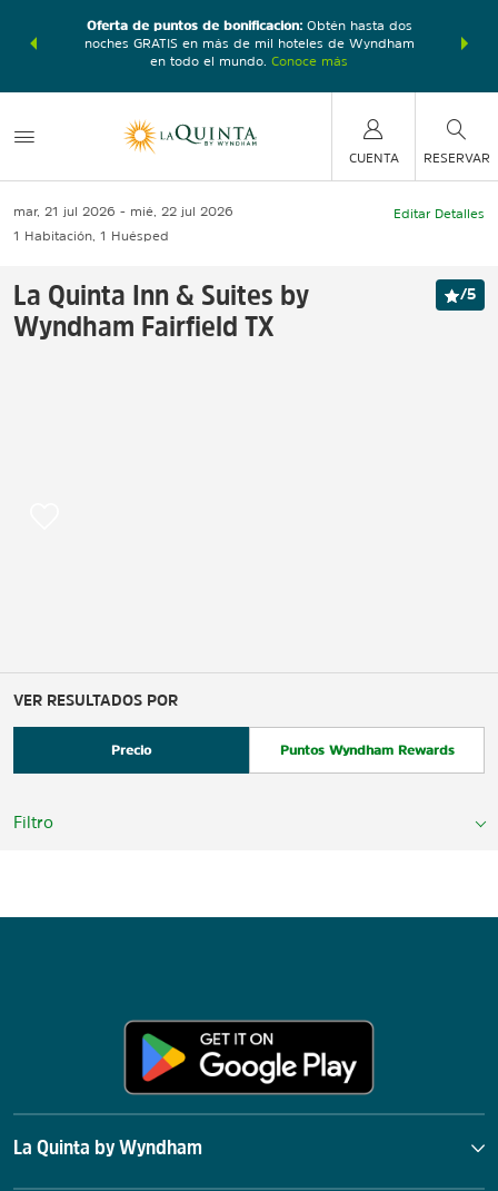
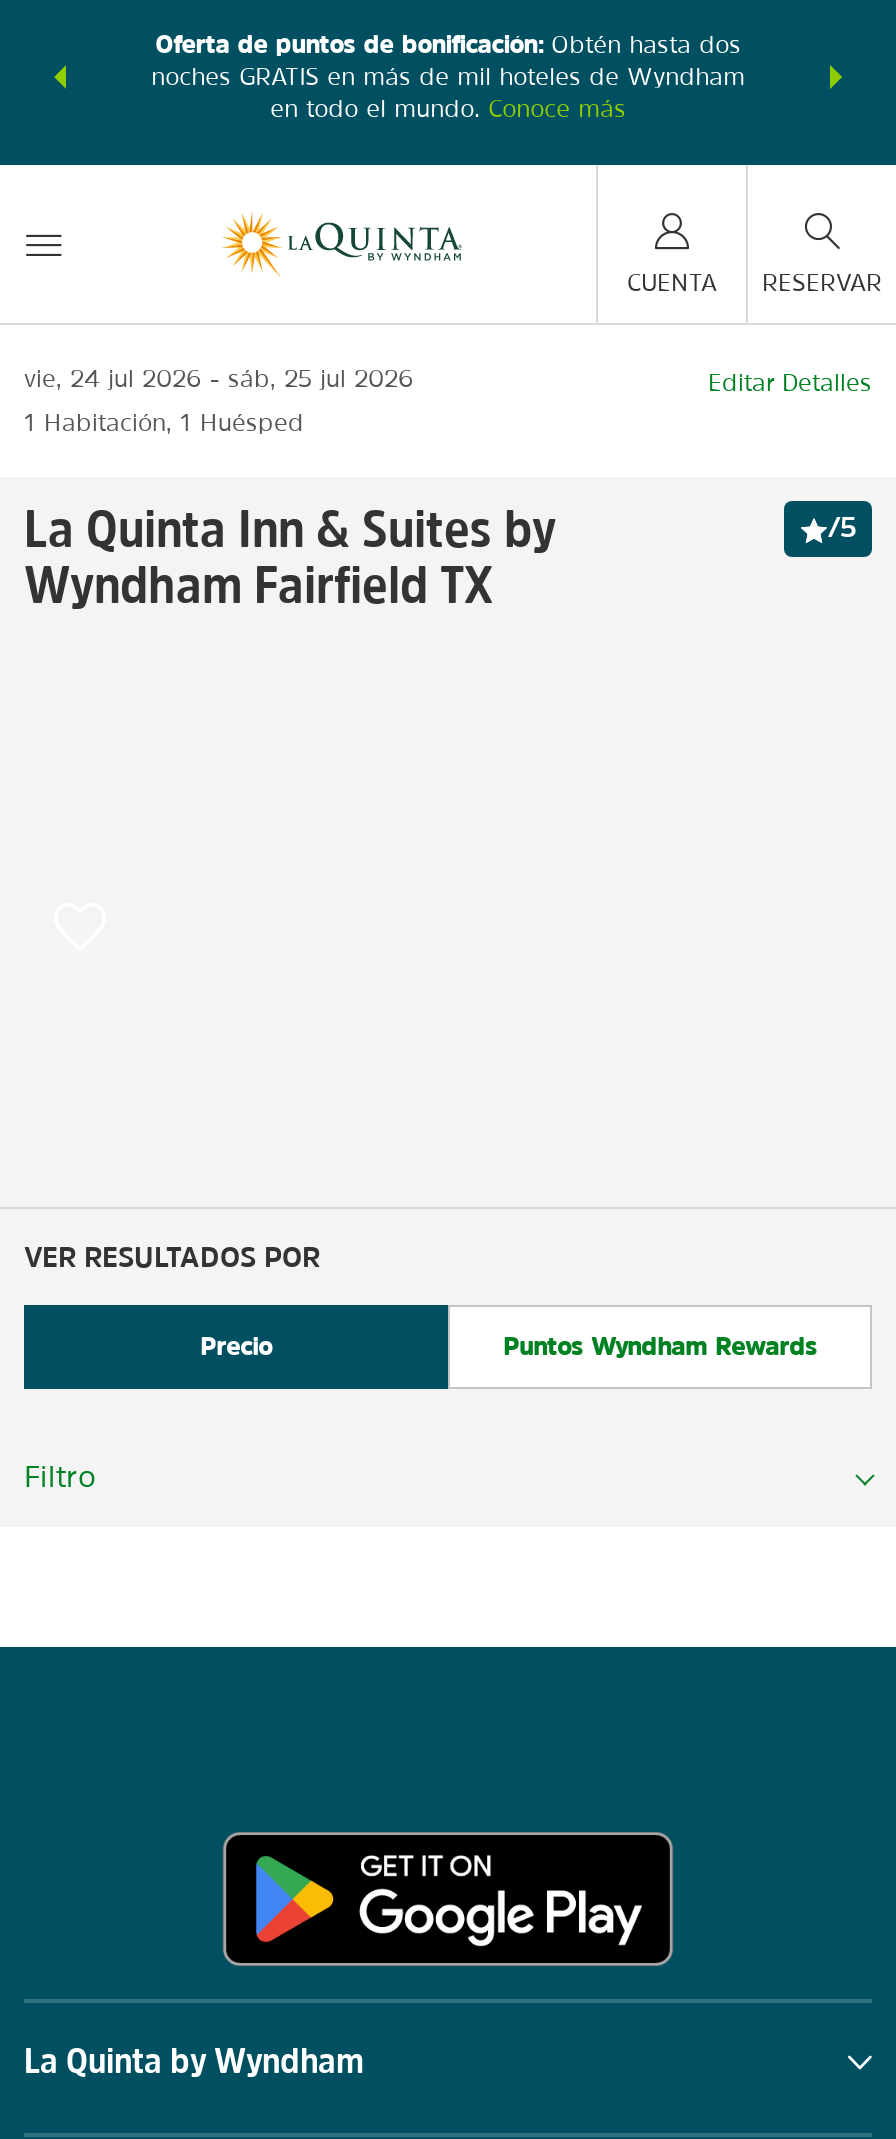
[13,205,116,218] mar, 21 jul 2026 -> [24,367,202,391] vie, 24 jul 2026
[130,205,233,218] mié, 22 jul 2026 -> [228,367,414,391] sáb, 25 jul 2026

